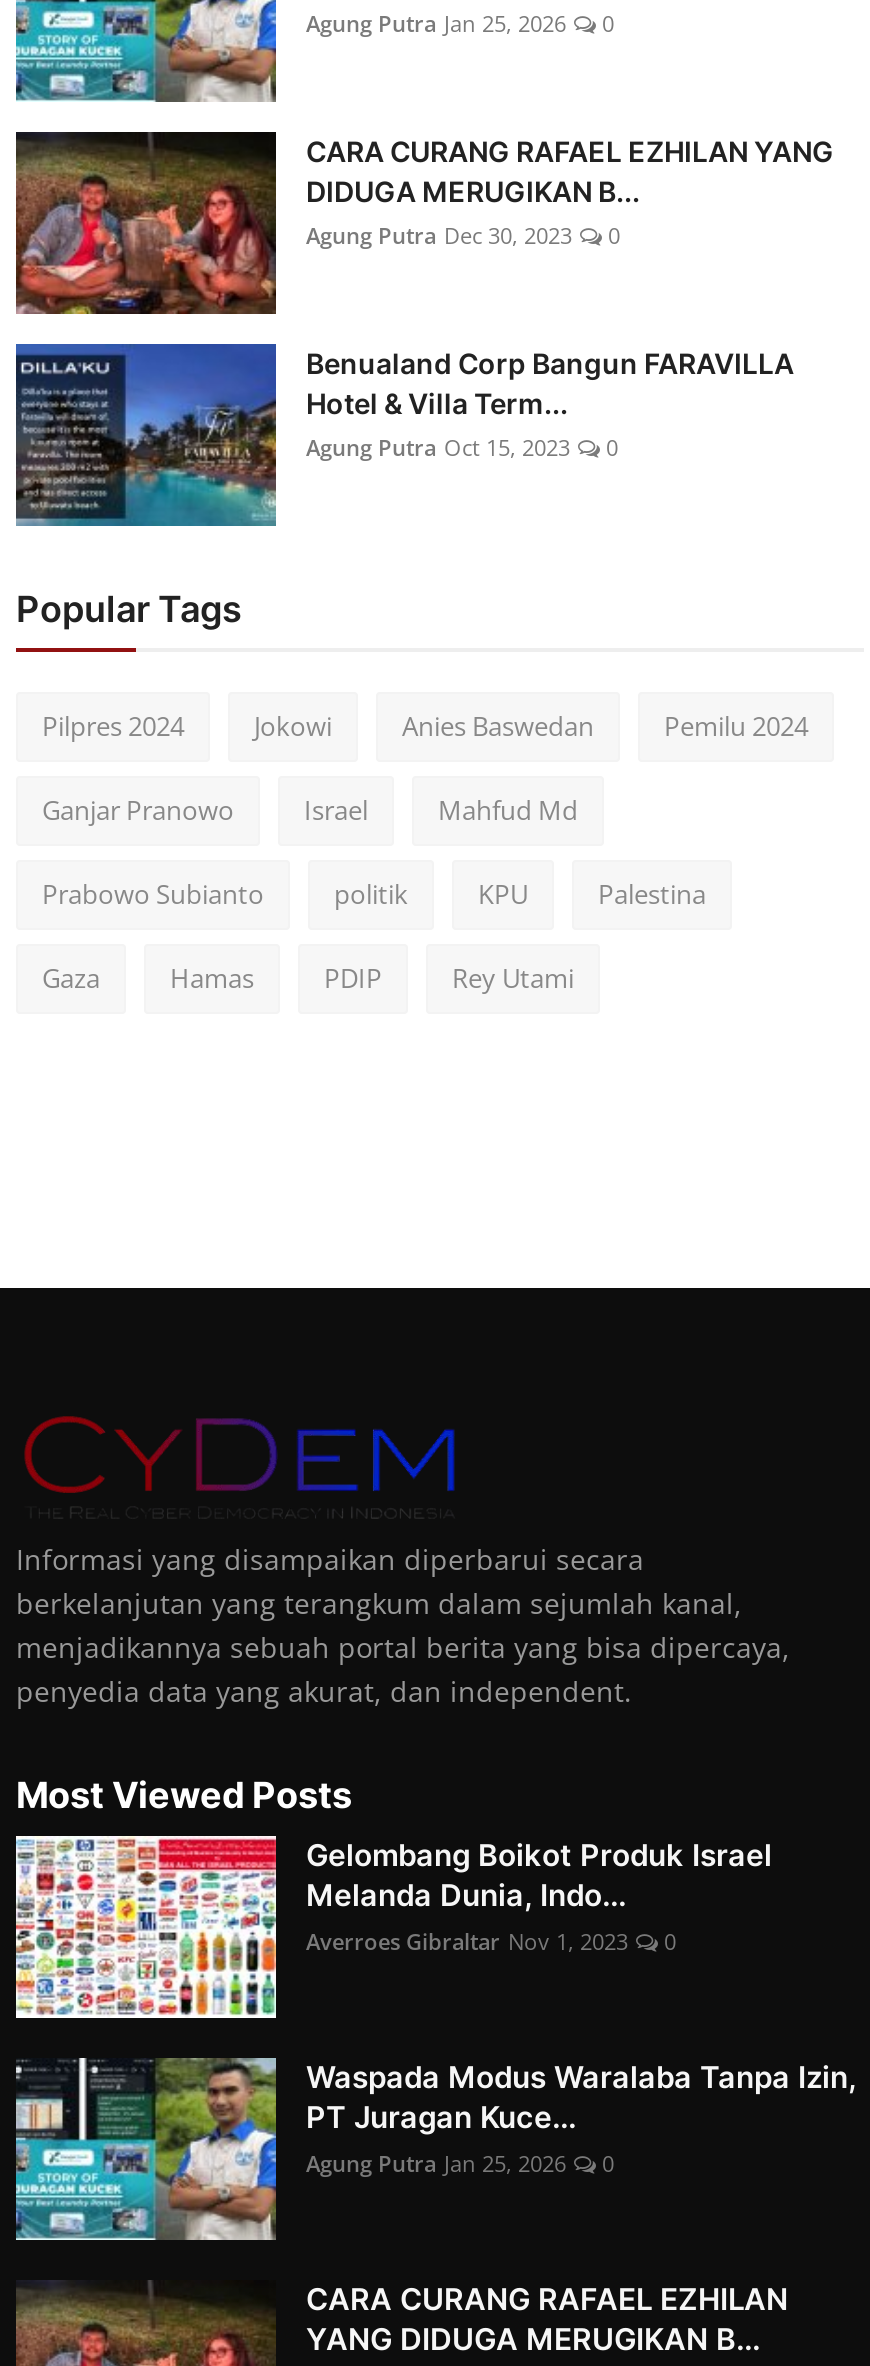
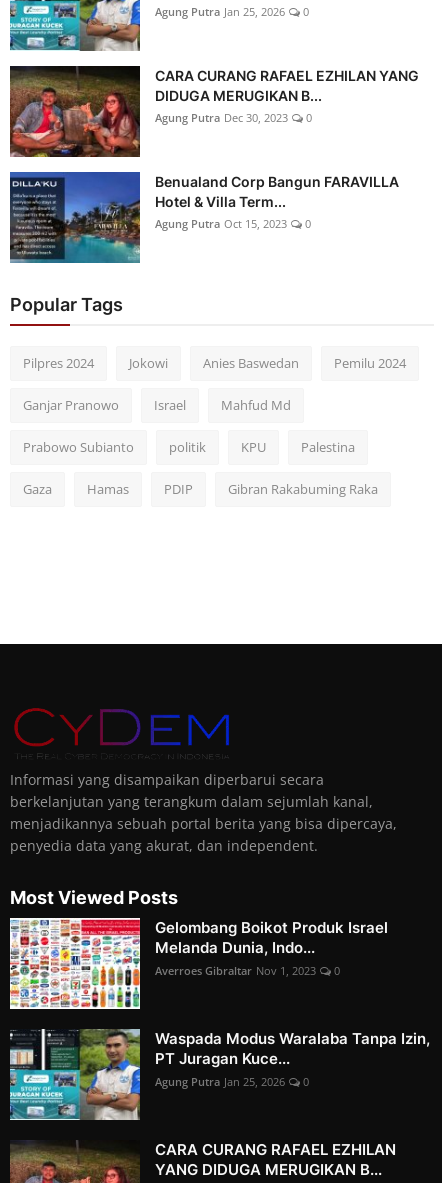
[452,961,574,997] Rey Utami -> [228,480,378,498] Gibran Rakabuming Raka

